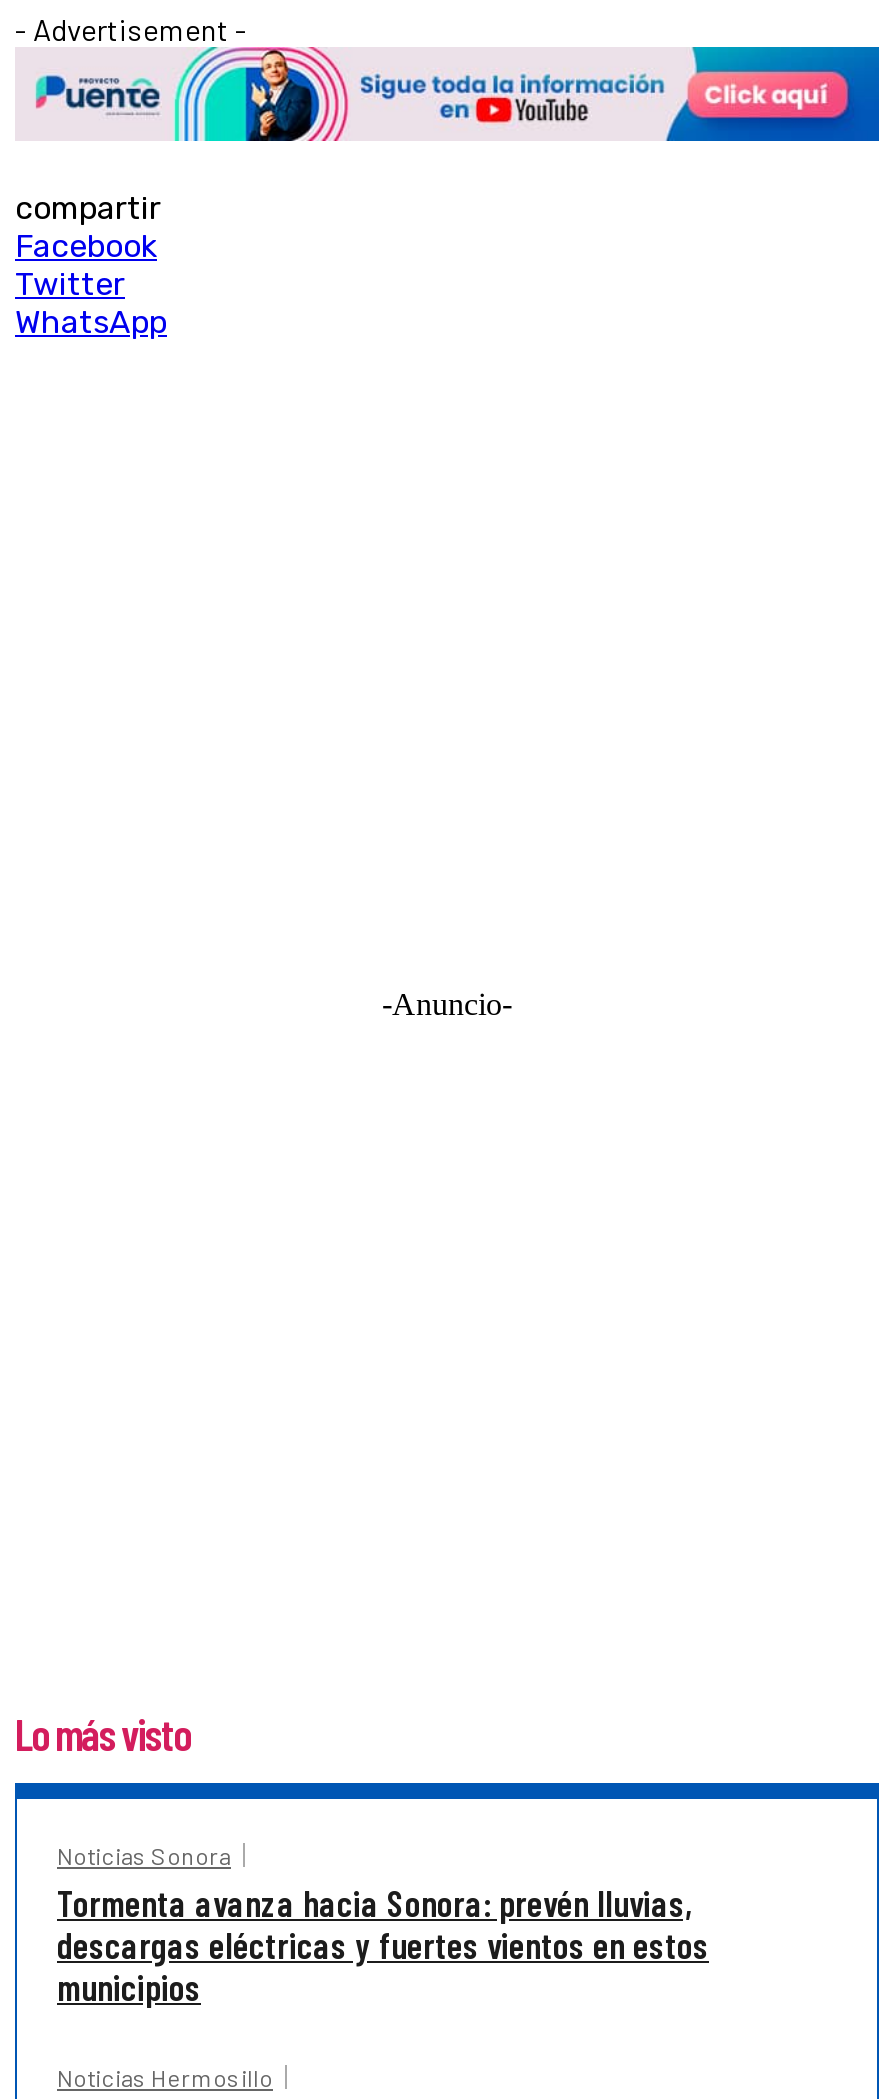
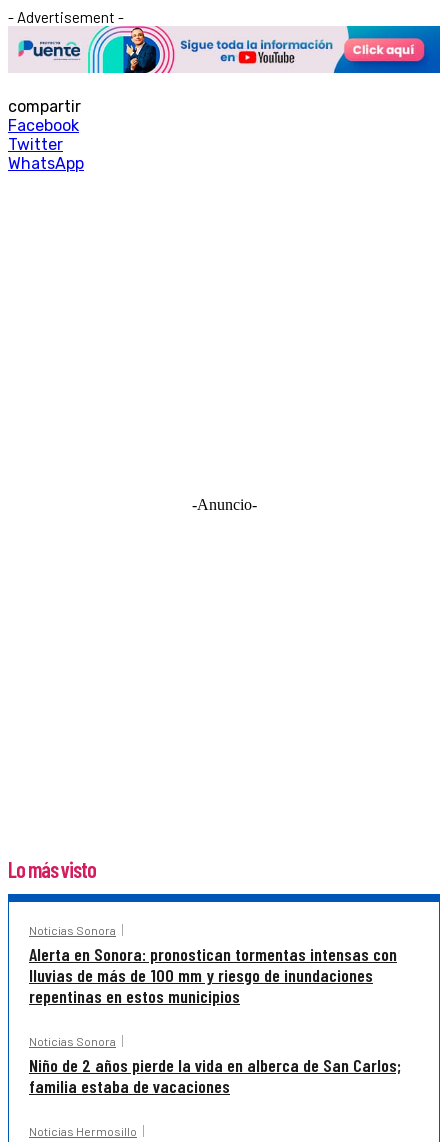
[57,1882,709,2010] Tormenta avanza hacia Sonora: prevén lluvias, | descargas eléctricas y fuertes vientos en estos | municipios -> [29,943,401,1097] Alerta en Sonora: pronostican tormentas intensas con | lluvias de más de 100 mm y riesgo de inundaciones | repentinas en estos municipios | Noticias Sonora | Niño de 2 años pierde la vida en alberca de San Carlos; | familia estaba de vacaciones

